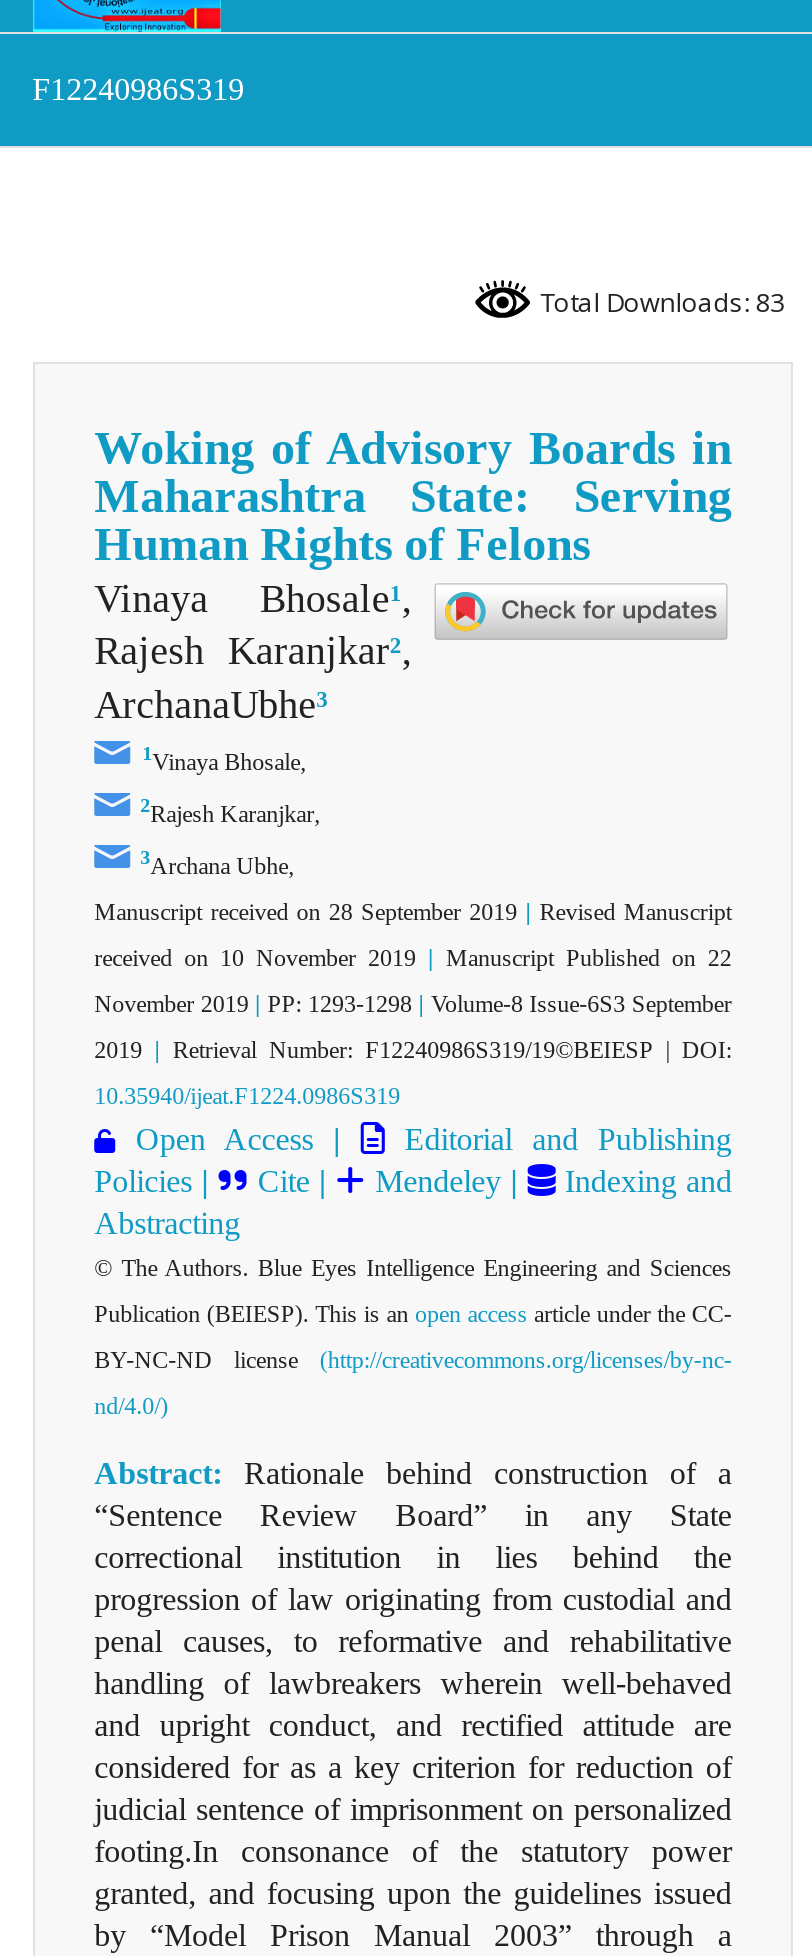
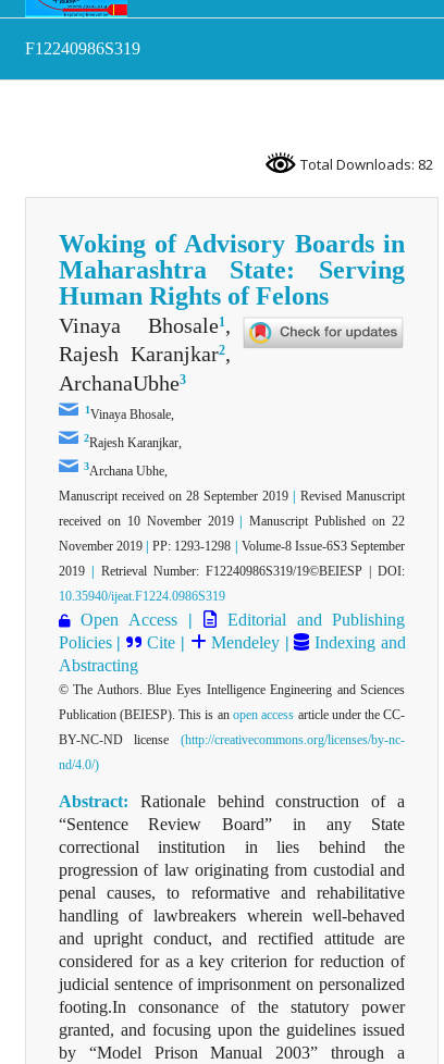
[534,284,784,320] Total Downloads: 83 -> [298,154,434,174] Total Downloads: 82

